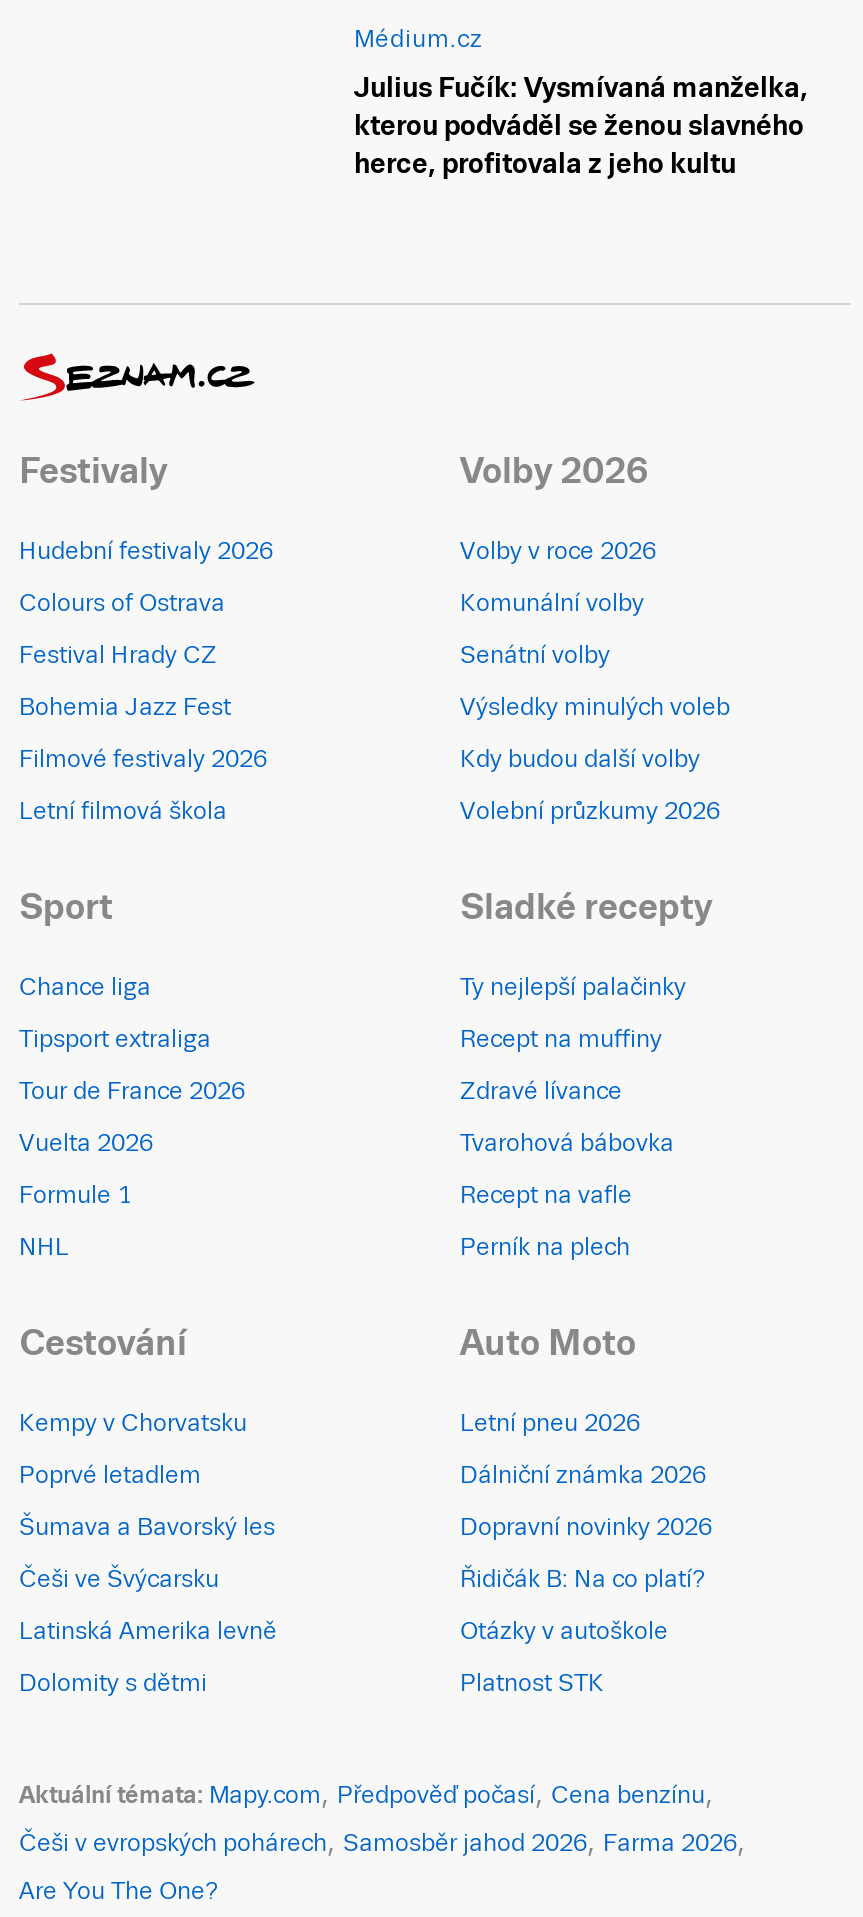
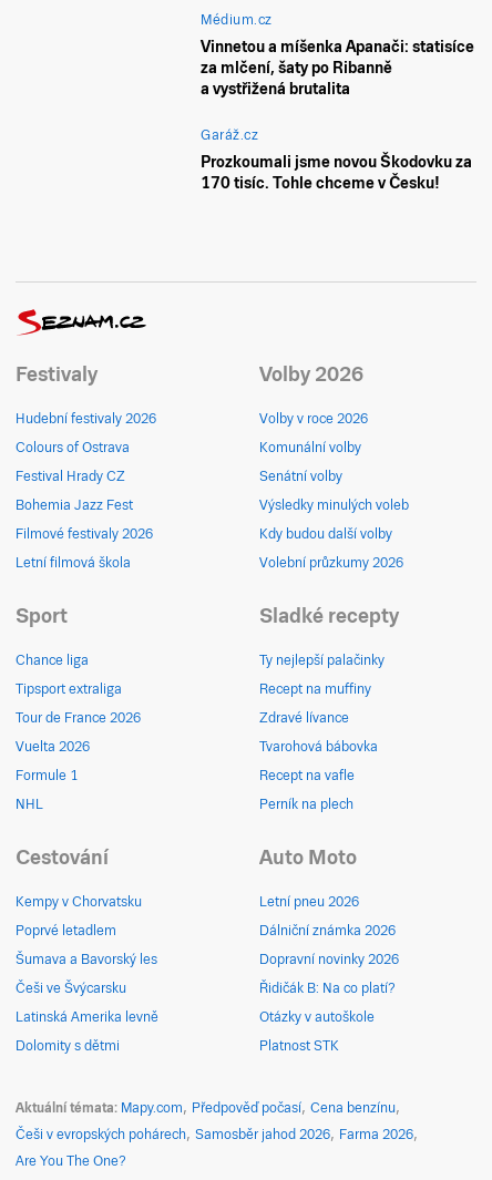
[354,71,808,179] Julius Fučík: Vysmívaná manželka, | kterou podváděl se ženou slavného | herce, profitovala z jeho kultu -> [201,38,475,192] Vinnetou a míšenka Apanači: statisíce | za mlčení, šaty po Ribanně | a vystřižená brutalita | Garáž.cz | Prozkoumali jsme novou Škodovku za | 170 tisíc. Tohle chceme v Česku!

